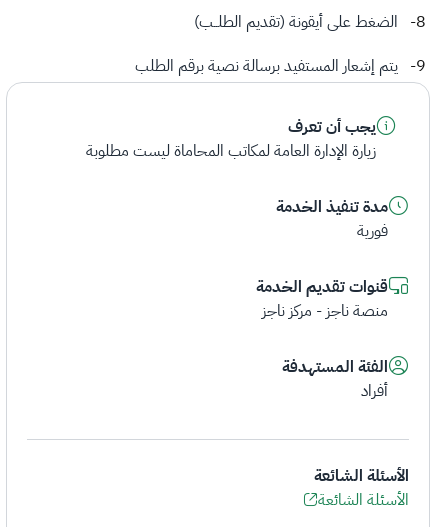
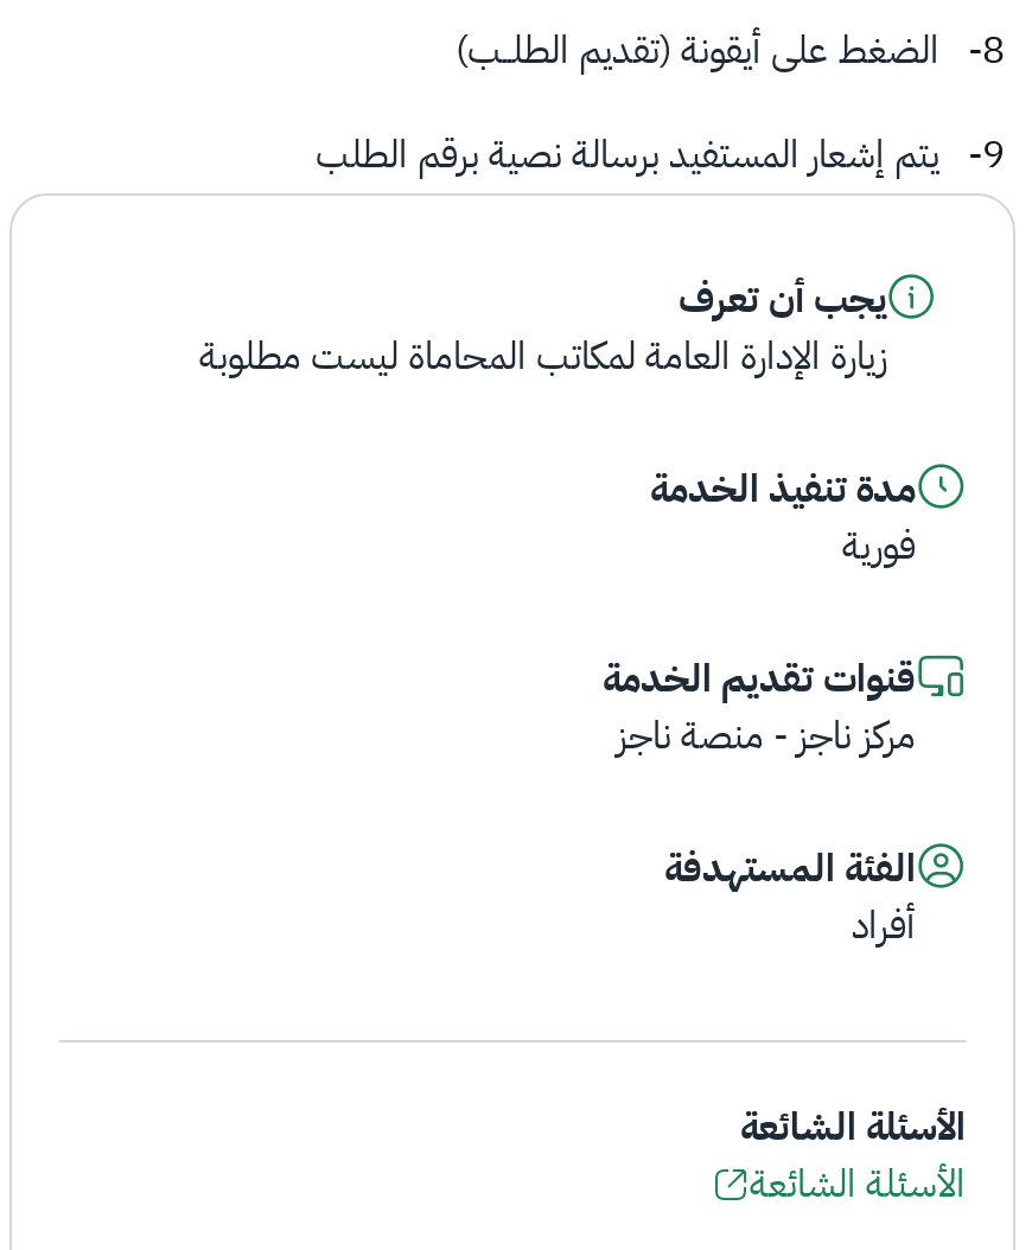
[262,299,388,323] منصة ناجز - مركز ناجز -> [617,708,916,765] مركز ناجز - منصة ناجز

